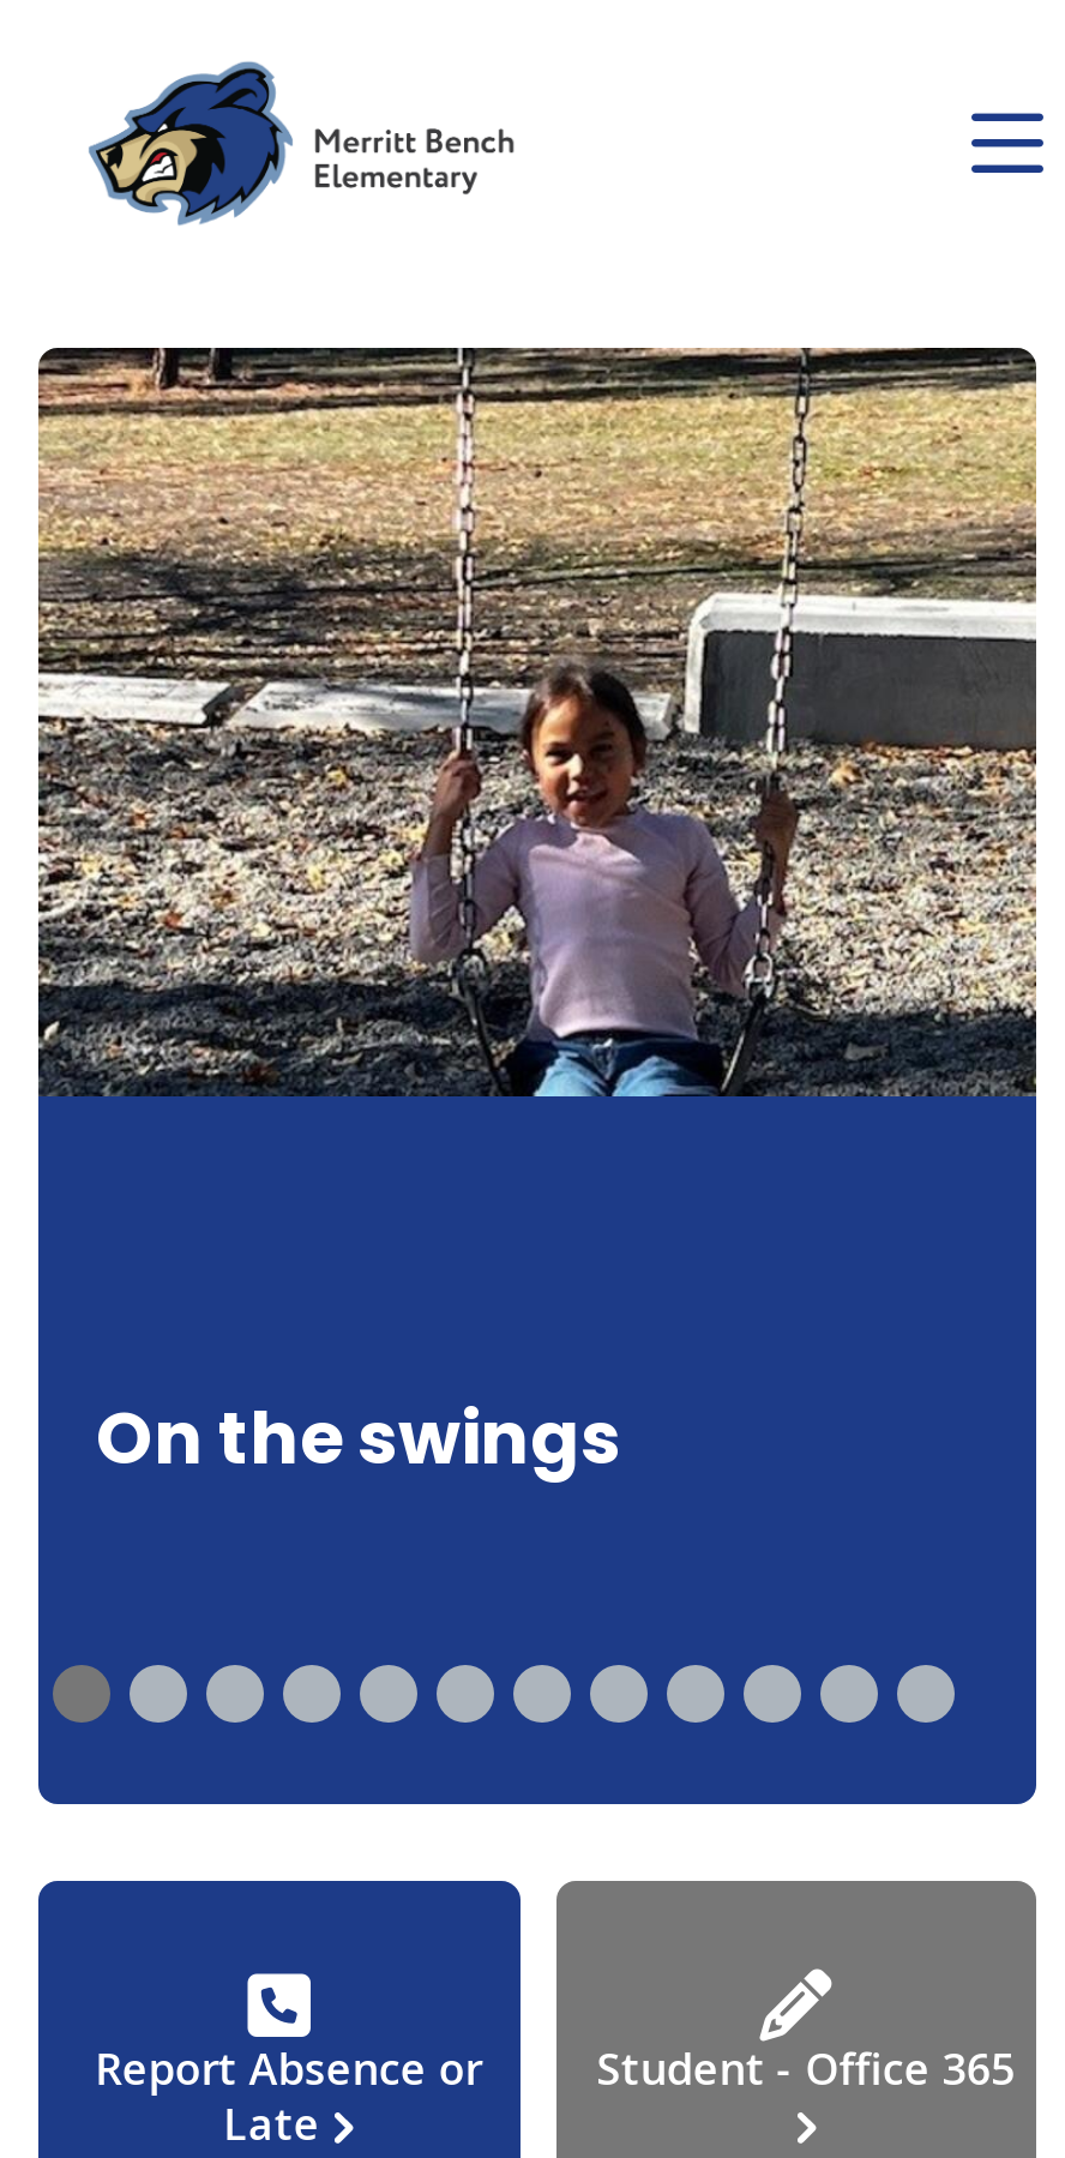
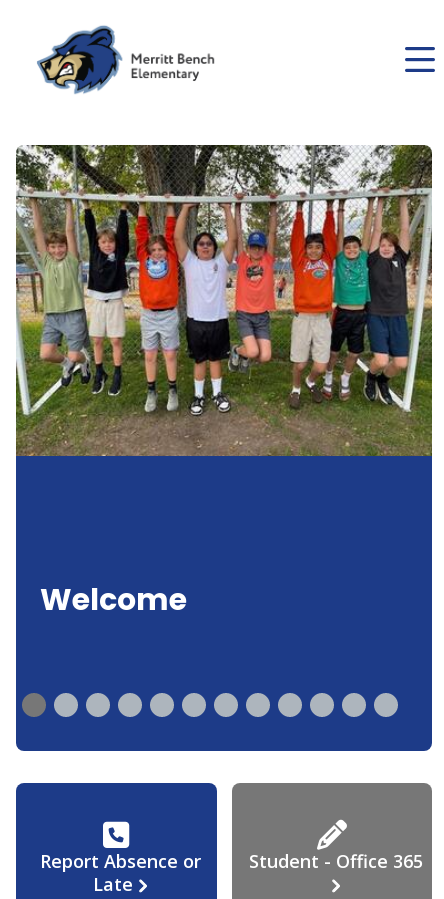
[36,345,1039,1099] [image] -> [15,144,433,457] [image]
[96,1390,621,1491] On the swings -> [40,579,187,621] Welcome

